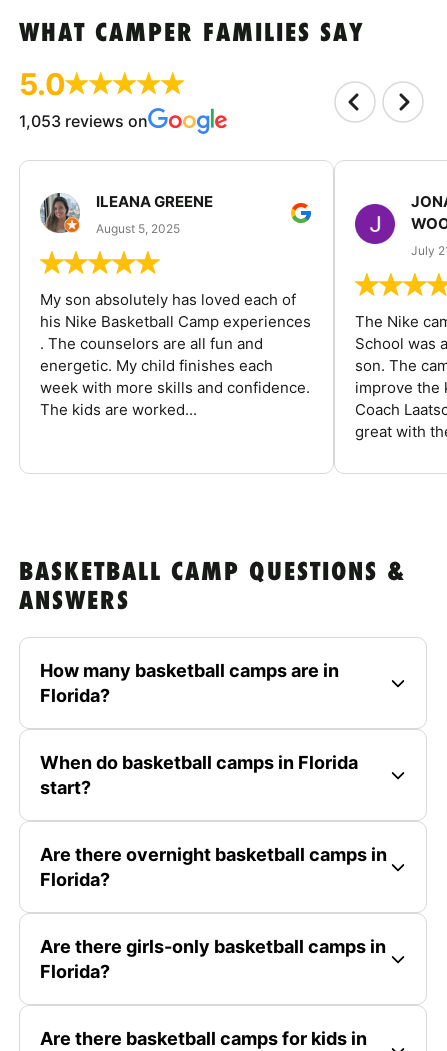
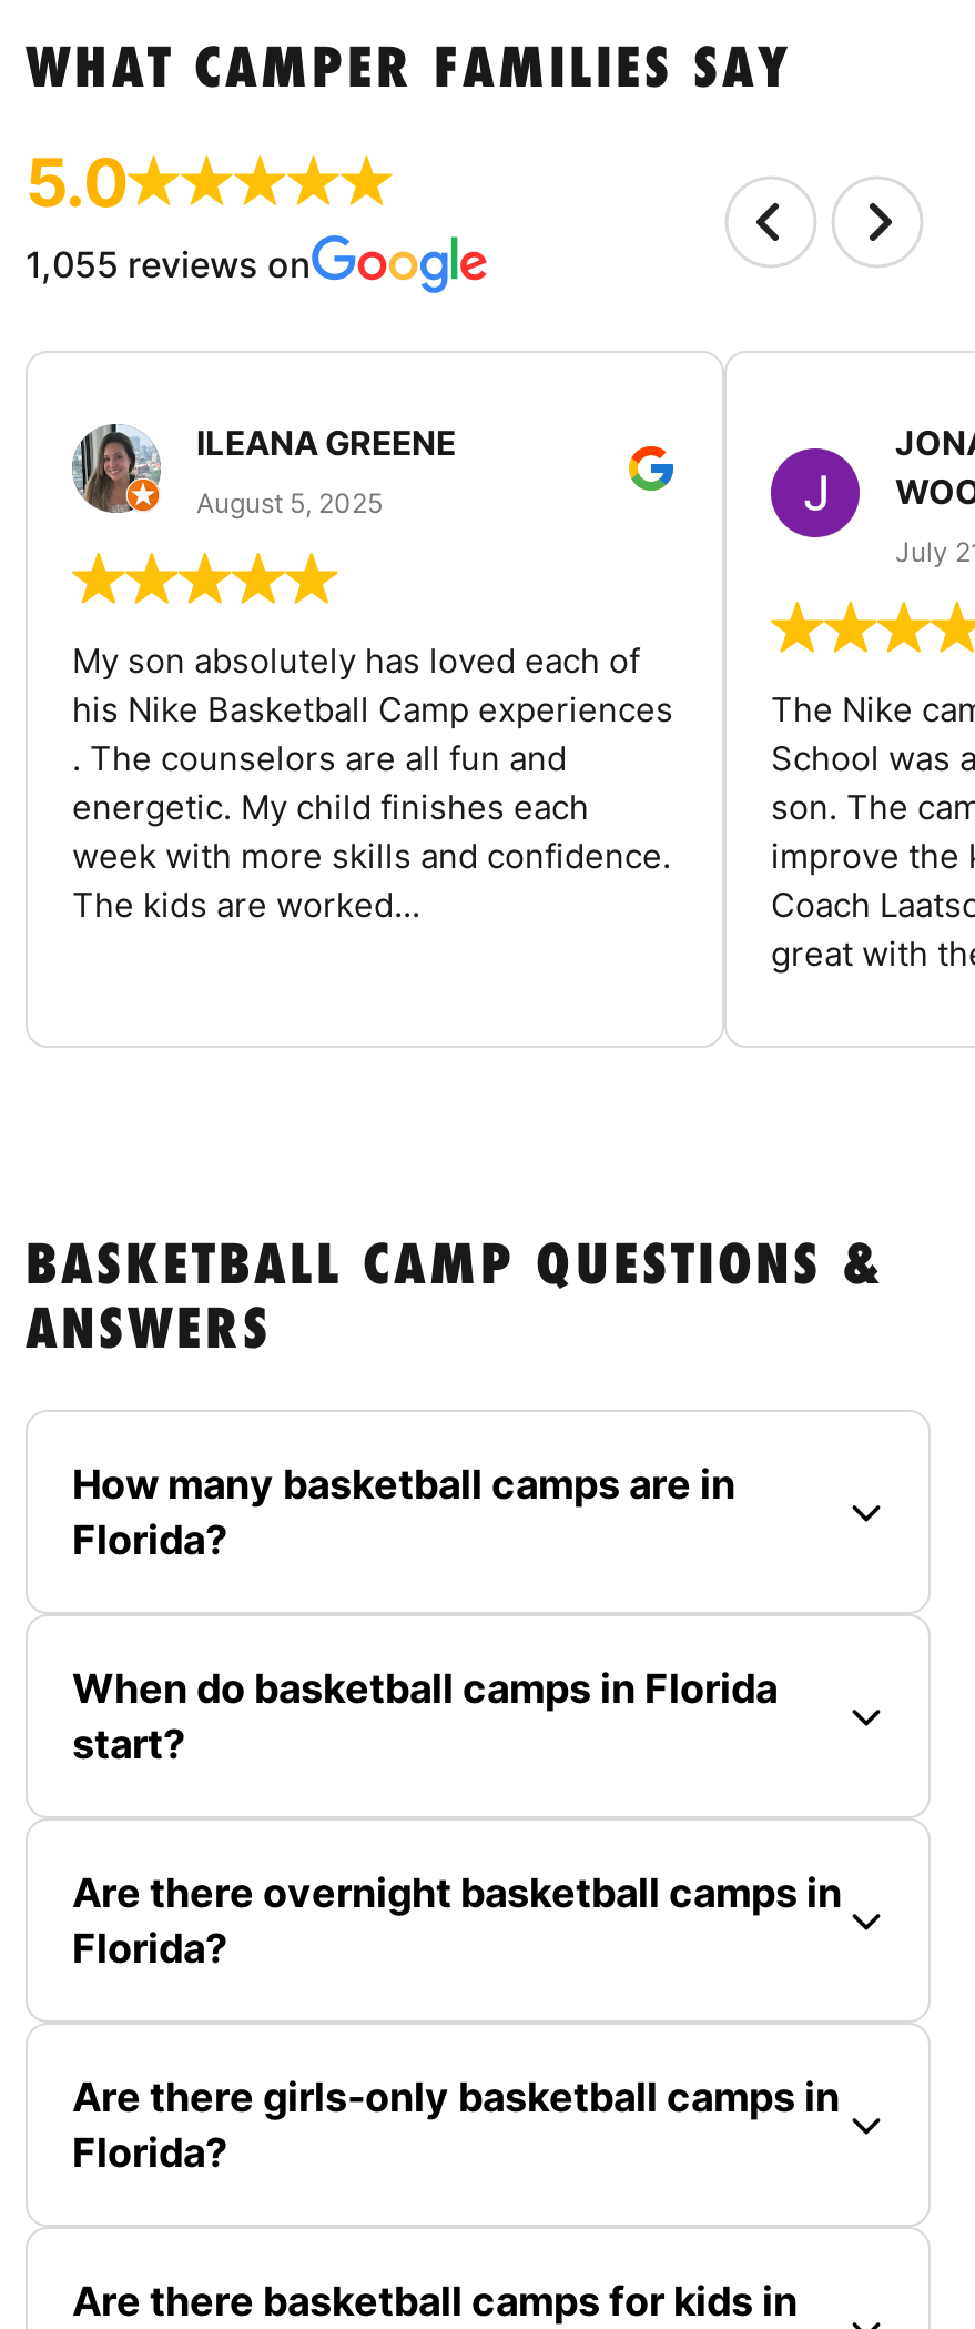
[19,111,148,131] 1,053 reviews on -> [26,242,312,286] 1,055 reviews on

